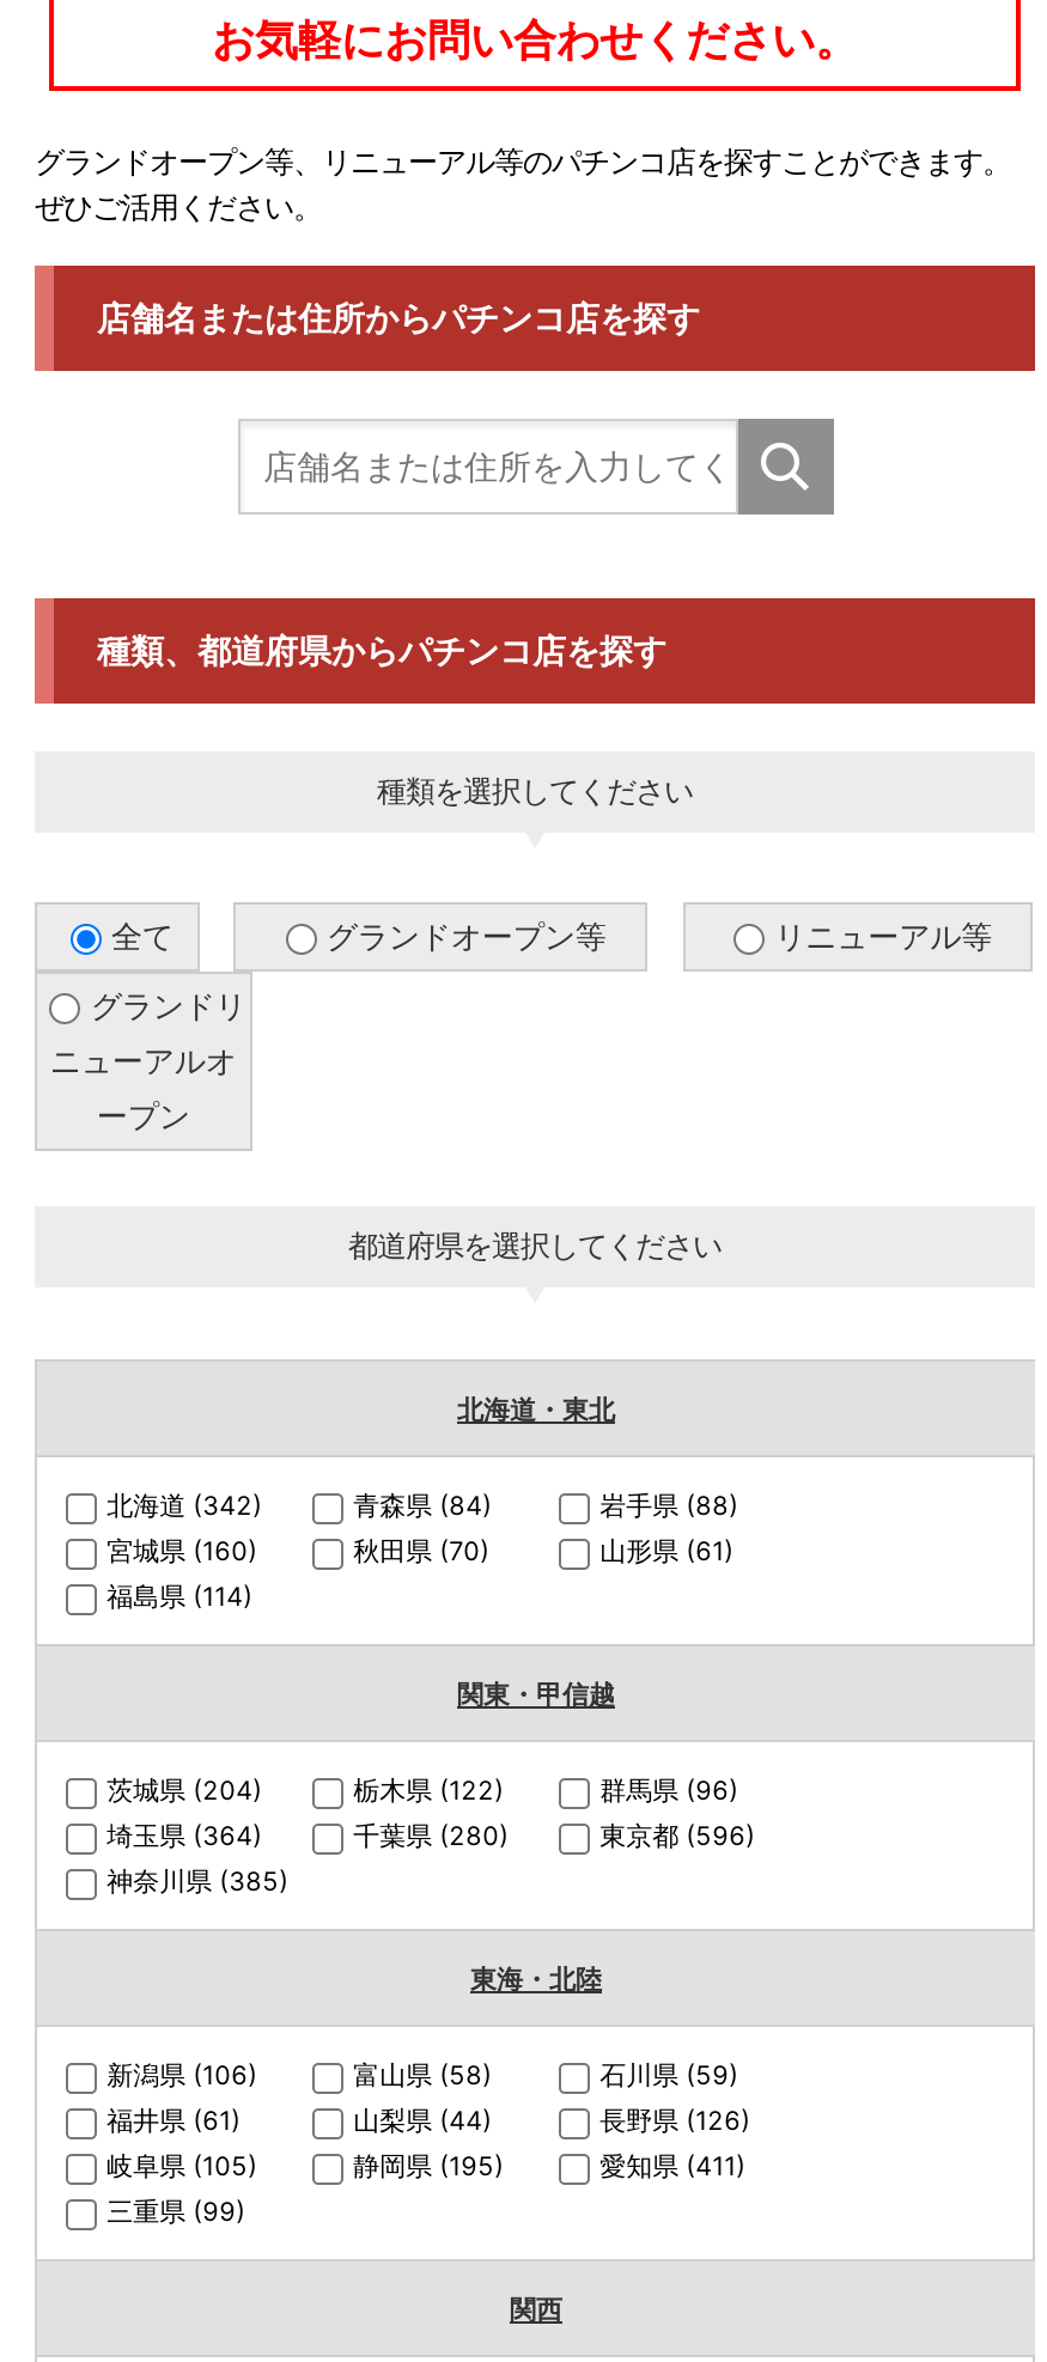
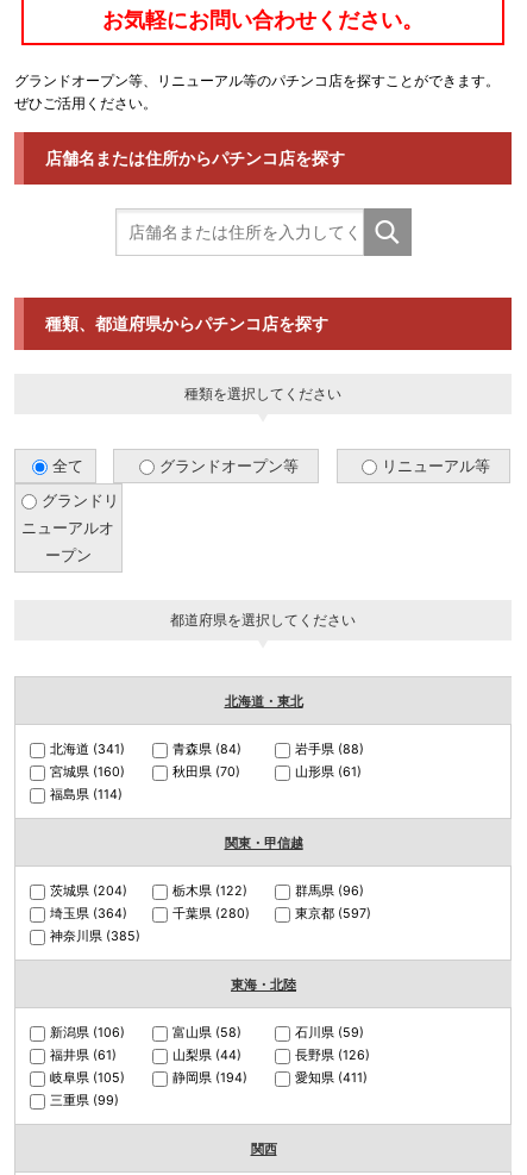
[107,1491,262,1522] 北海道(342) -> [50,742,125,757] 北海道(341)
[600,1821,755,1853] 東京都(596) -> [295,906,371,922] 東京都(597)
[353,2152,504,2183] 静岡県(195) -> [173,1070,248,1086] 静岡県(194)

